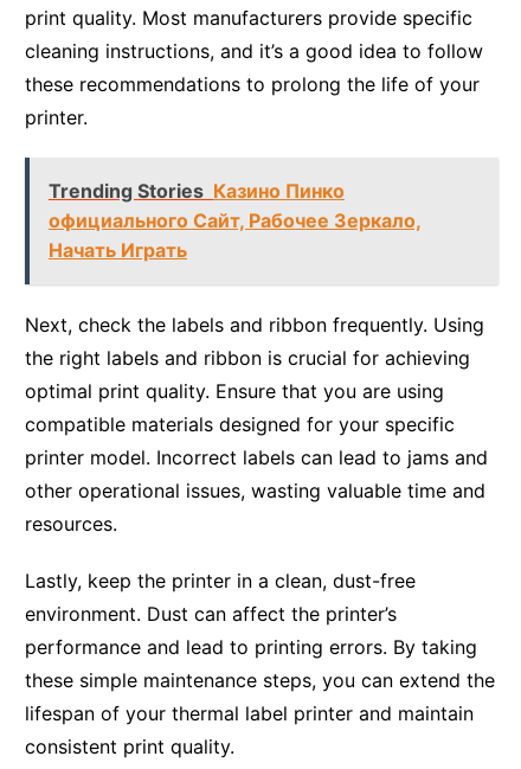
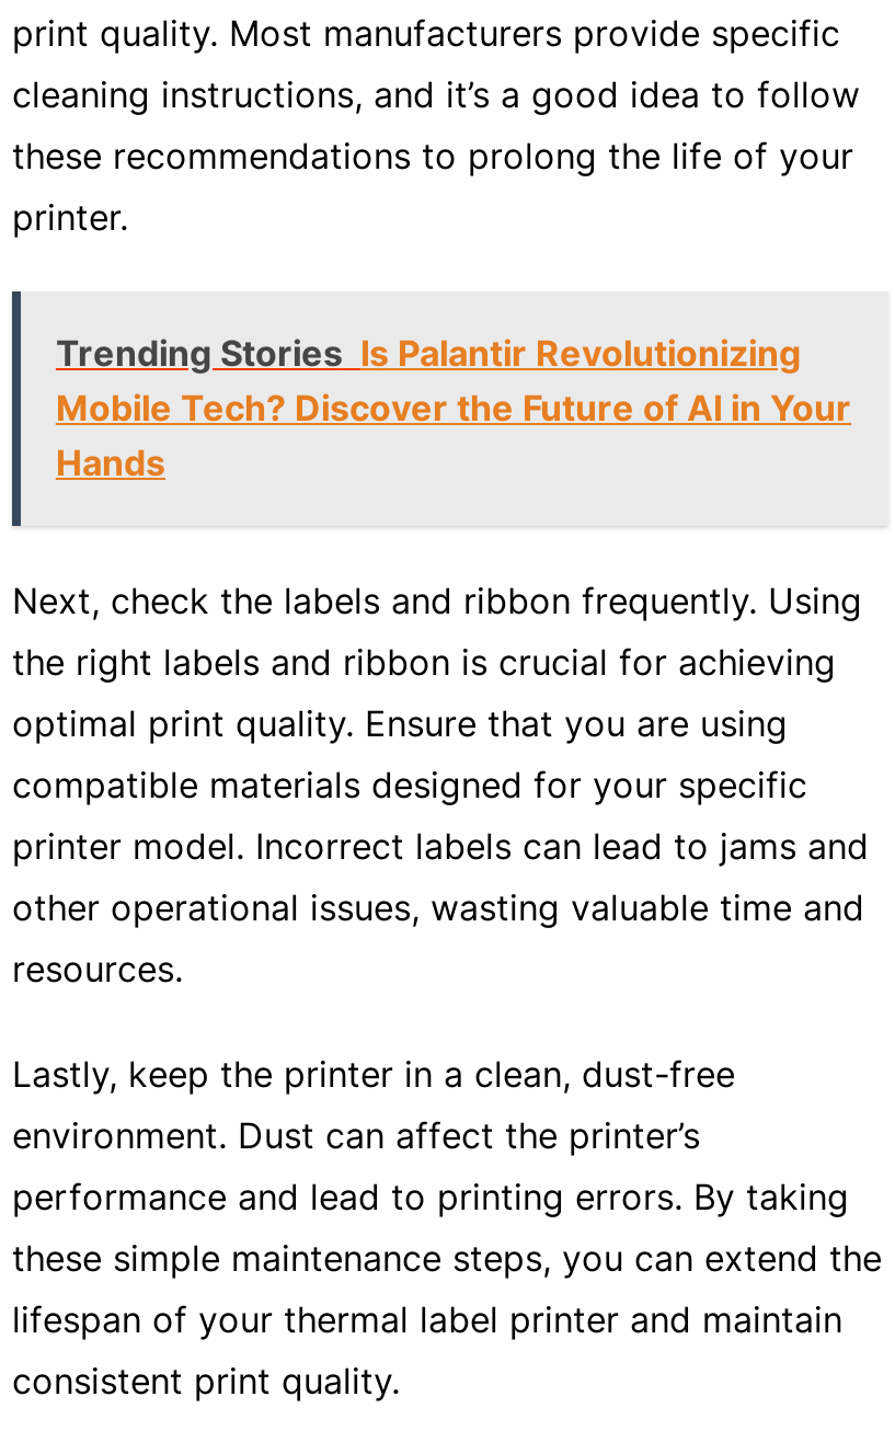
[49,179,422,262] Trending Stories Казино Пинко | официального Сайт, Рабочее Зеркало, | Начать Играть -> [56,332,851,485] Trending Stories Is Palantir Revolutionizing | Mobile Tech? Discover the Future of AI in Your | Hands

